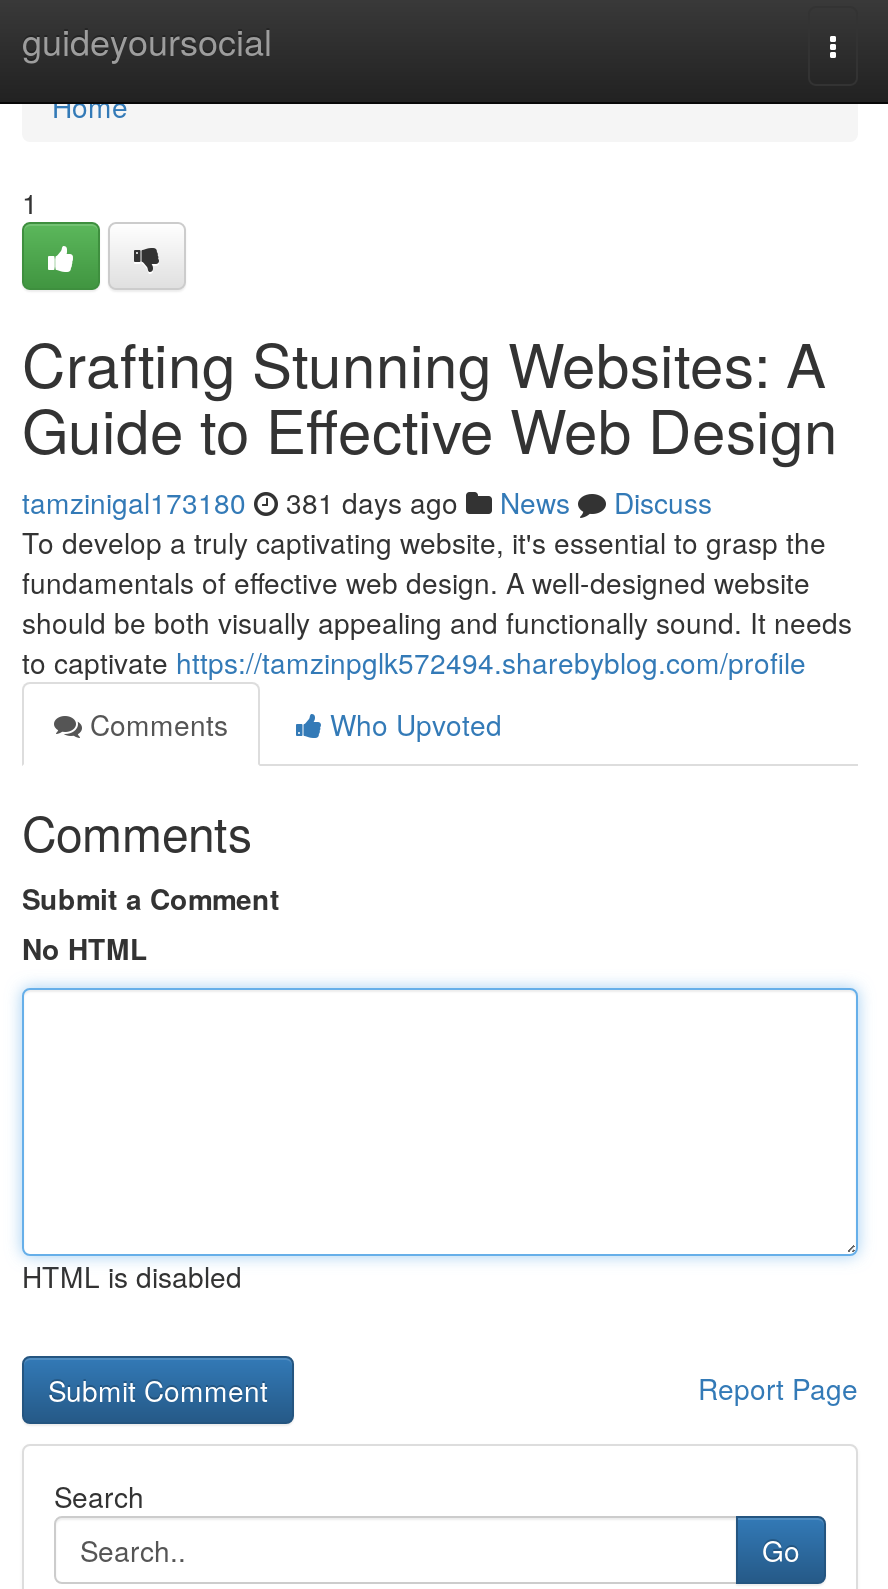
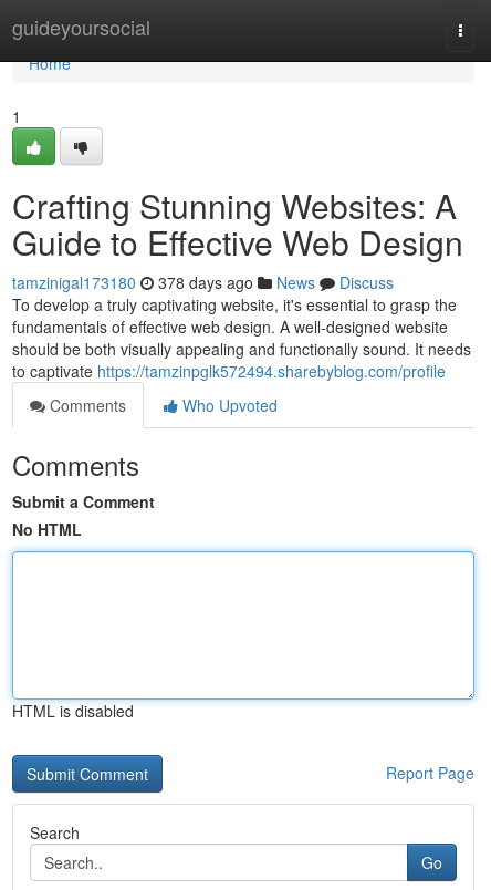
[22,482,712,522] tamzinigal173180 381 days ago News Discuss -> [12,271,394,293] tamzinigal173180 378 days ago News Discuss

